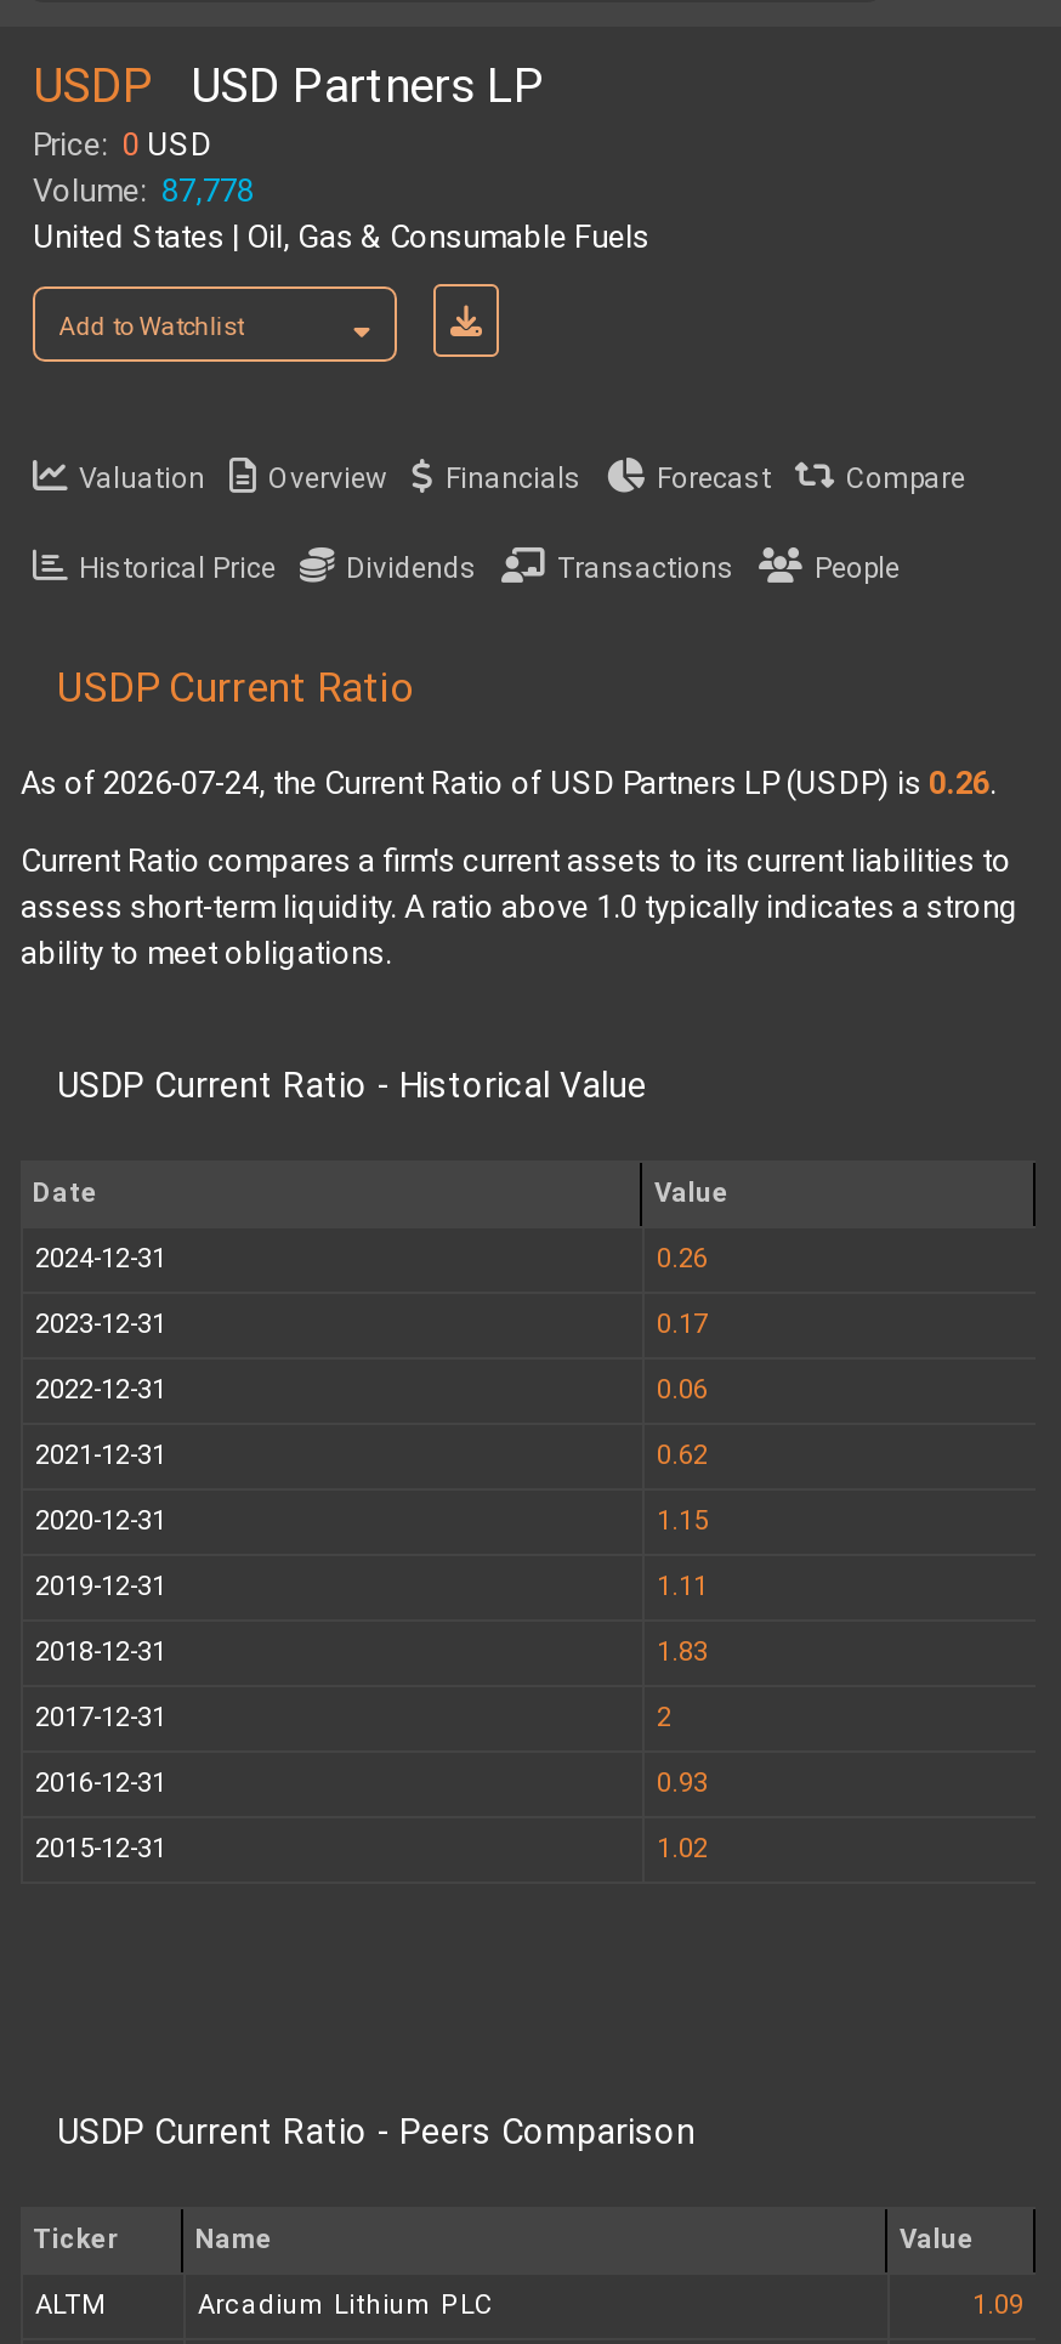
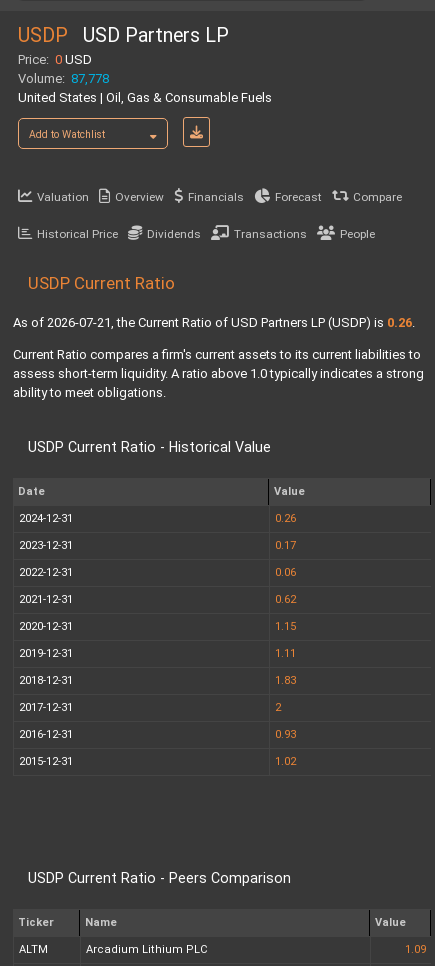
[21,765,997,801] As of 2026-07-24, the Current Ratio of USD Partners LP (USDP) is 0.26. -> [13,315,415,330] As of 2026-07-21, the Current Ratio of USD Partners LP (USDP) is 0.26.

